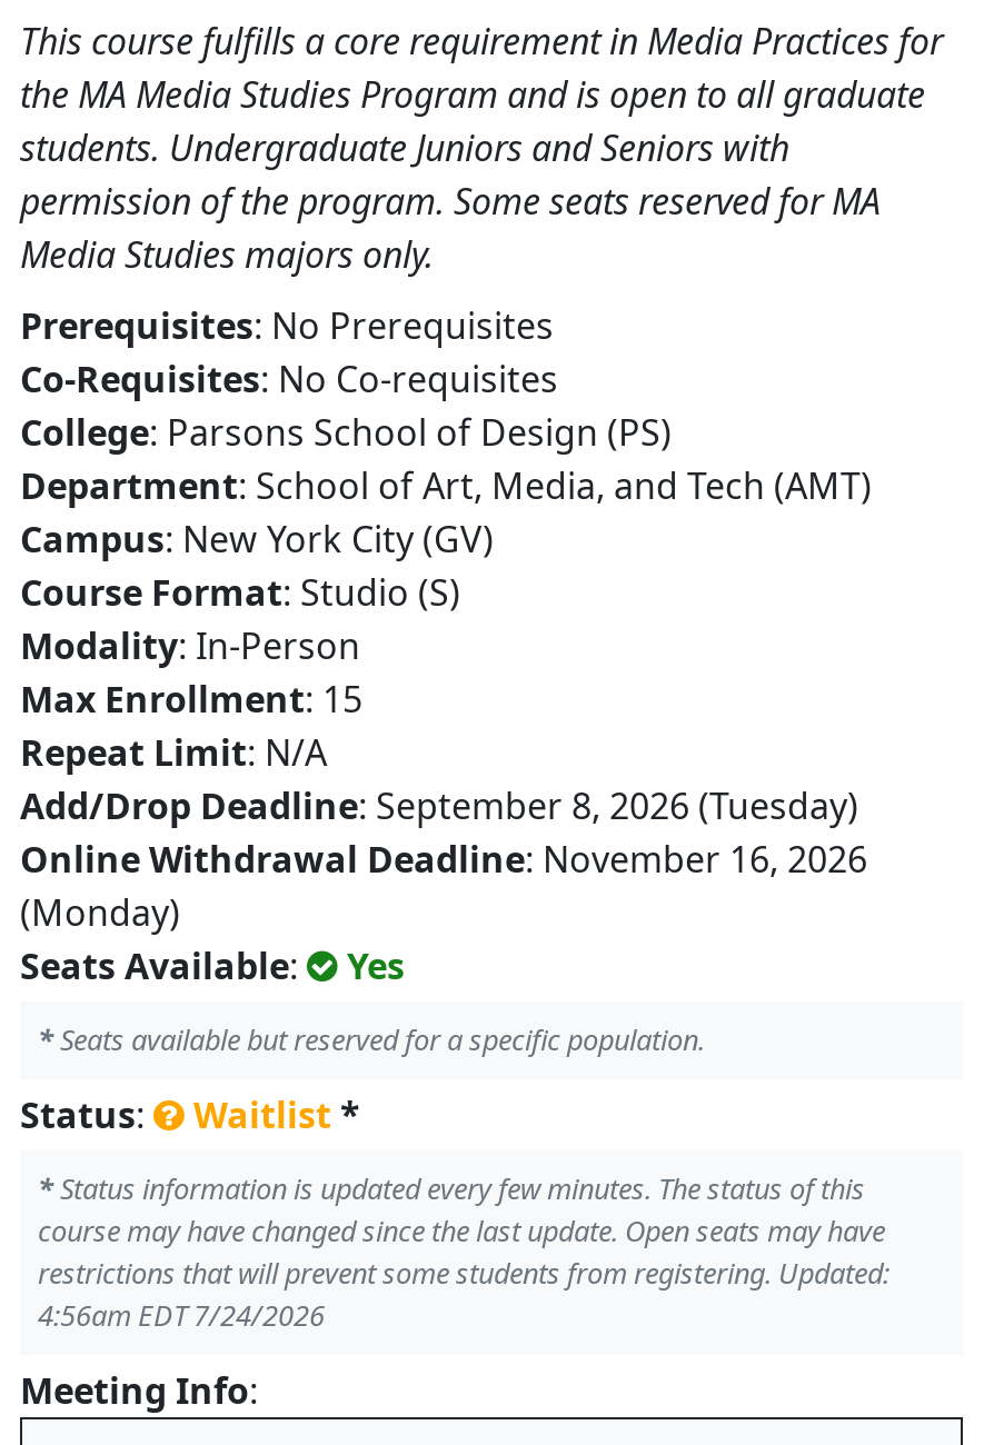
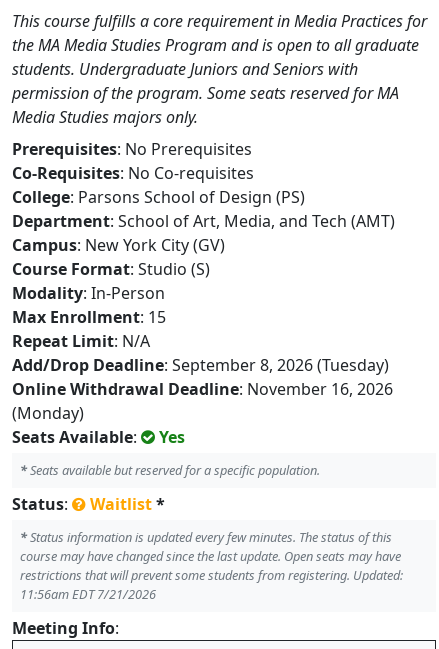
[38,1295,325,1335] 4:56am EDT 7/24/2026 -> [20,585,156,603] 11:56am EDT 7/21/2026

